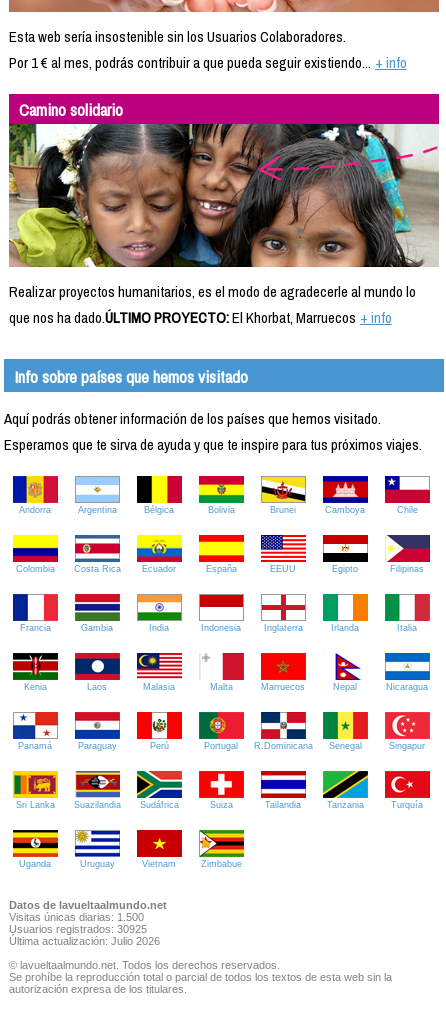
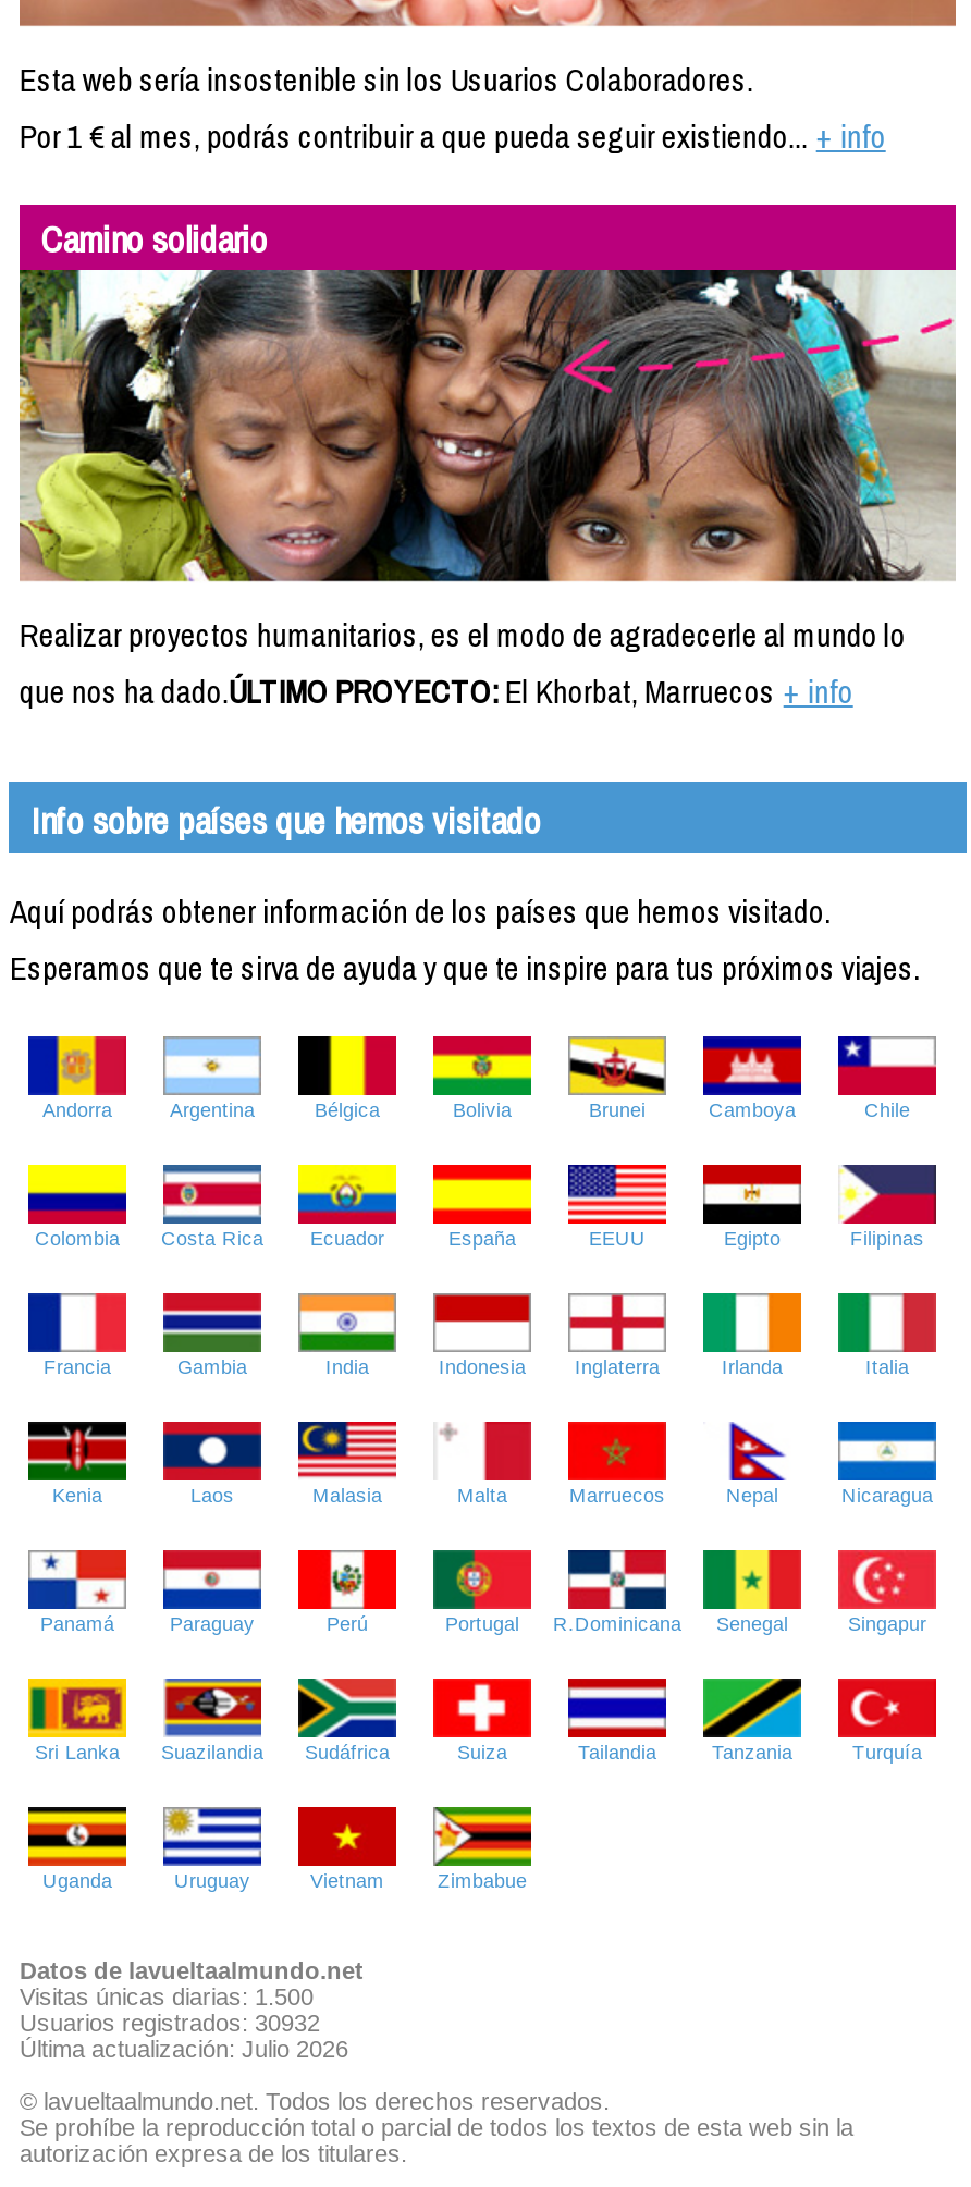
[9,923,147,935] Usuarios registrados: 30925 -> [20,2010,320,2036] Usuarios registrados: 30932

